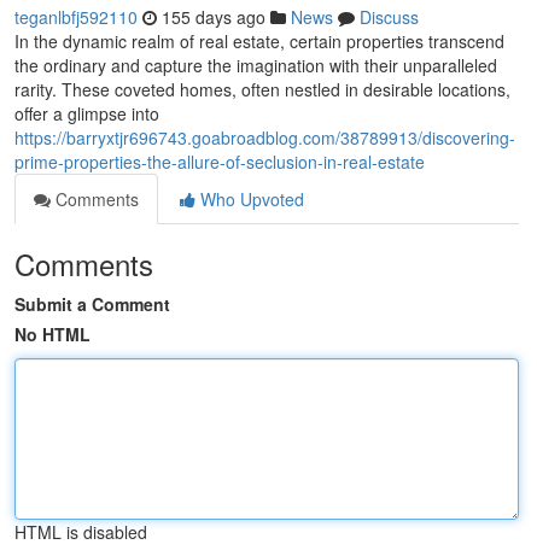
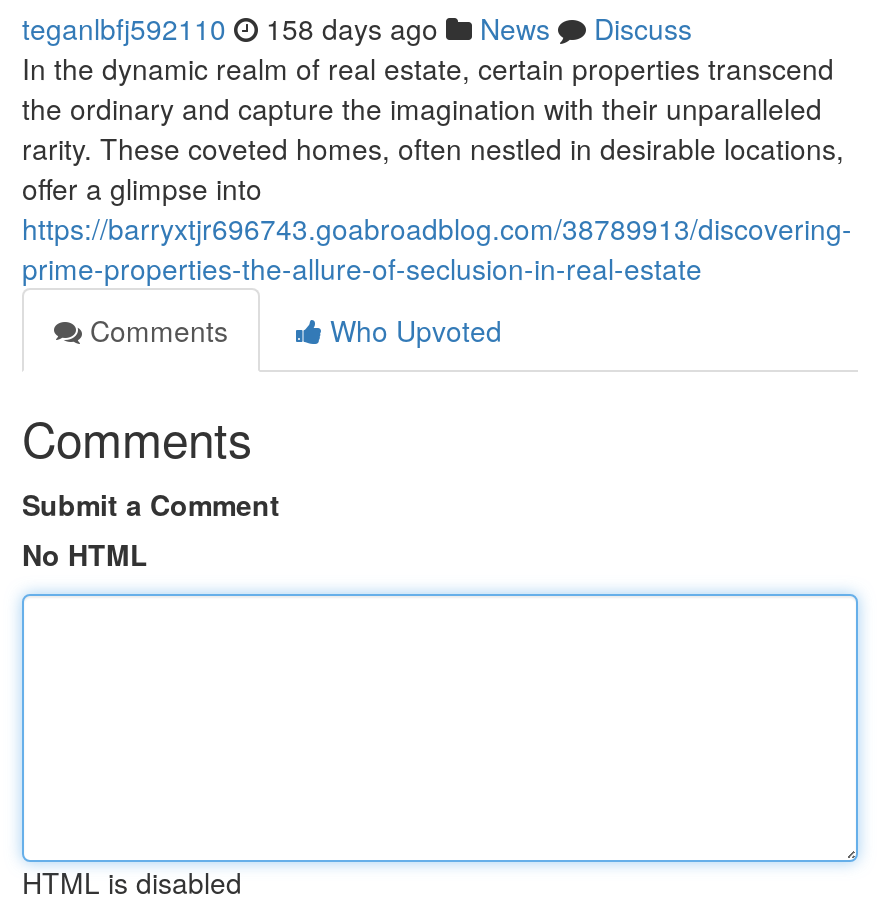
[14,5,419,29] teganlbfj592110 155 days ago News Discuss -> [22,8,692,48] teganlbfj592110 158 days ago News Discuss

